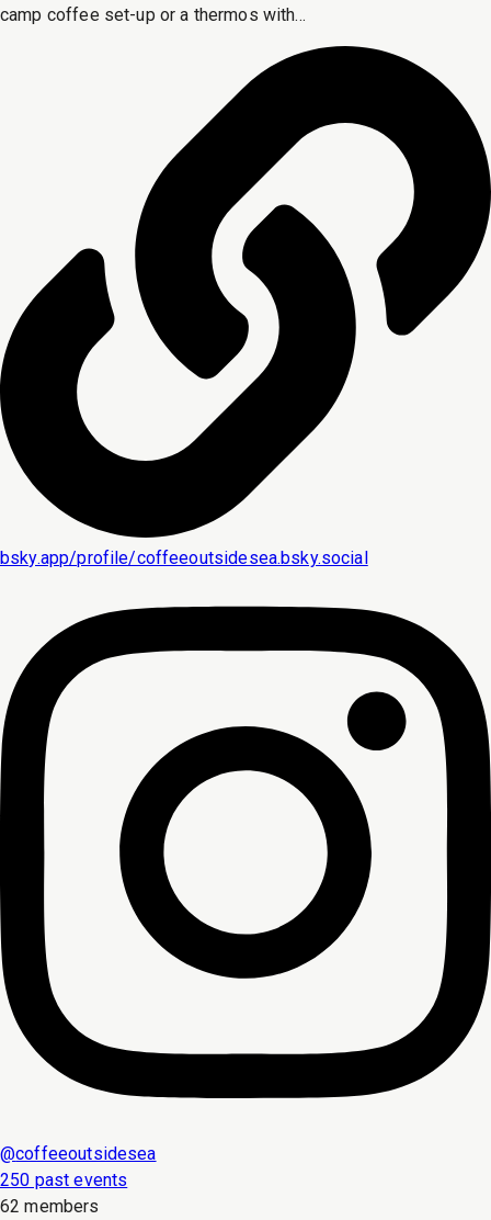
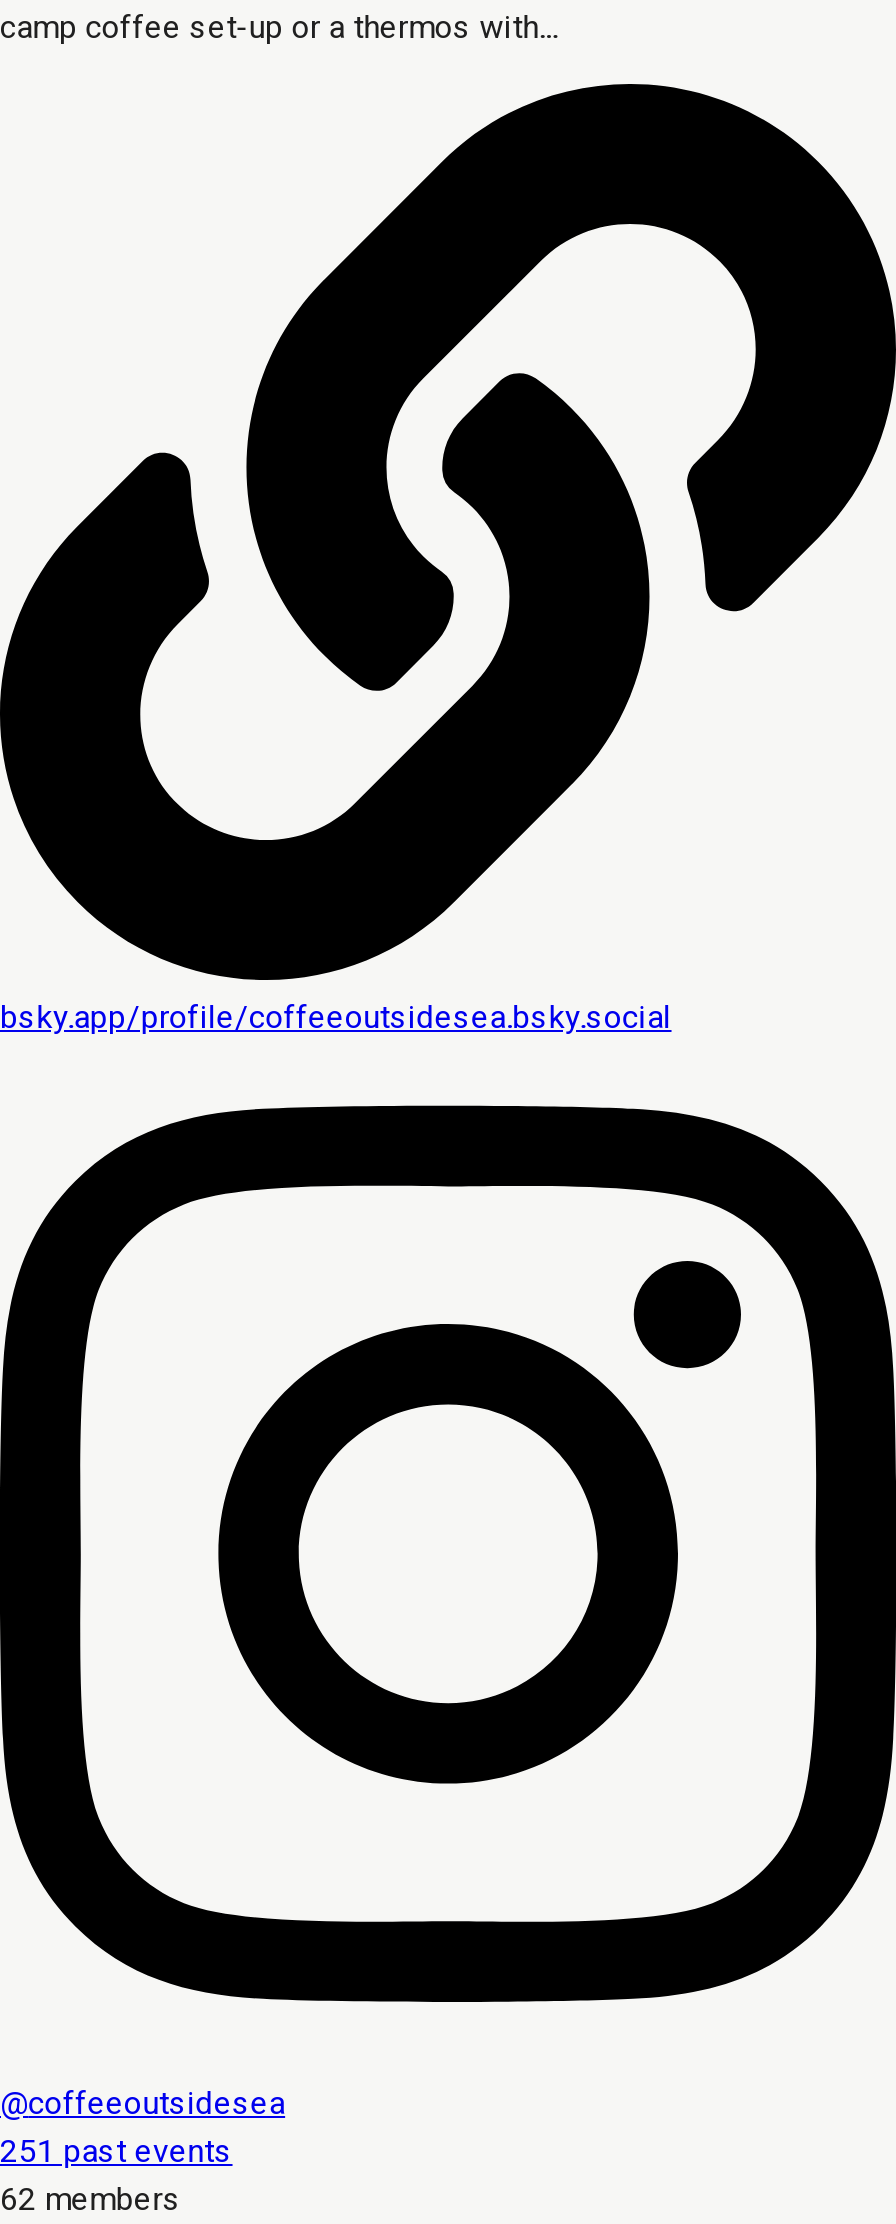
[0,1169,127,1190] 250 past events -> [0,2131,233,2169] 251 past events

